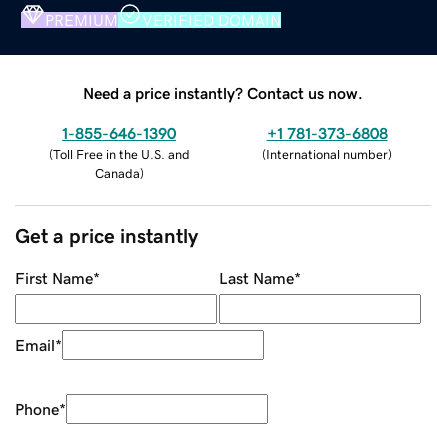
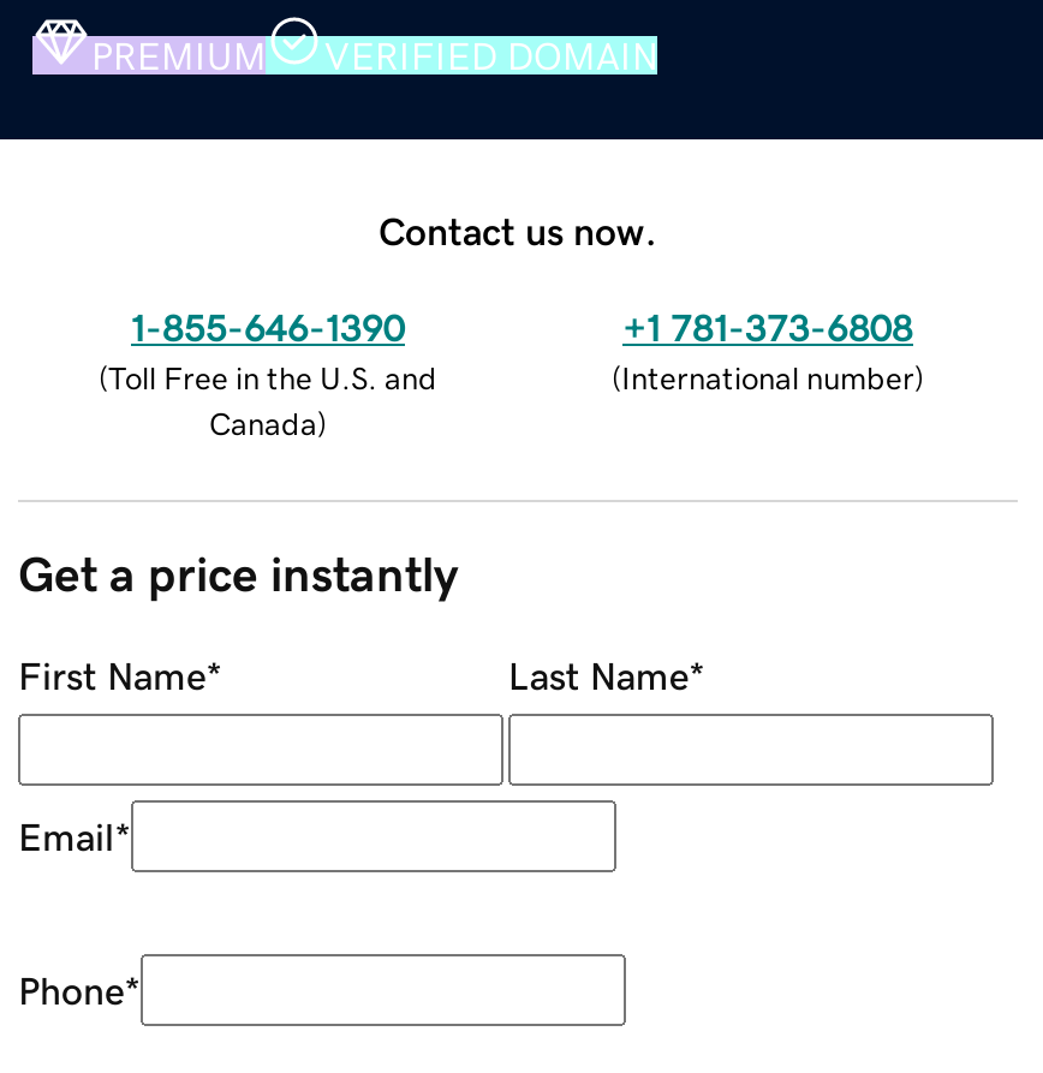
[83,85,363,101] Need a price instantly? Contact us now. -> [379,211,657,249] Contact us now.

